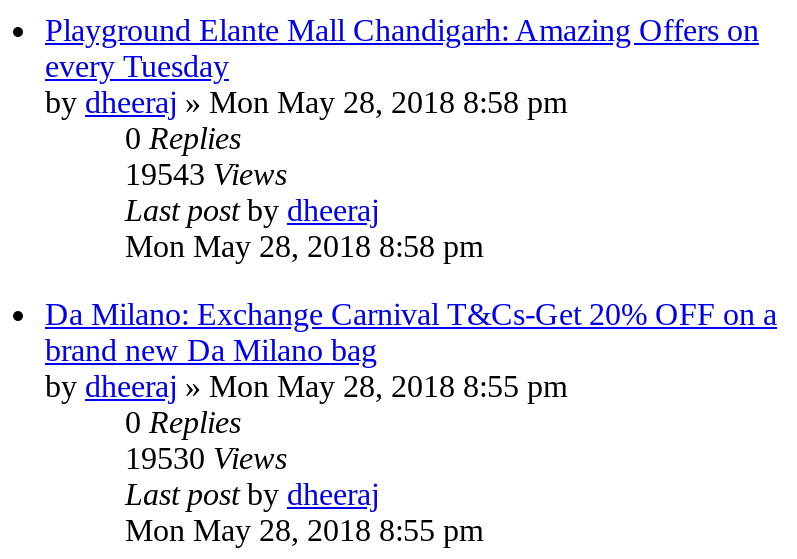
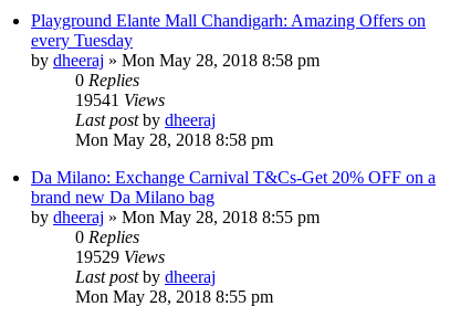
[125,158,287,192] 19543 Views -> [75,91,165,110] 19541 Views
[125,442,287,476] 19530 Views -> [75,248,165,267] 19529 Views

